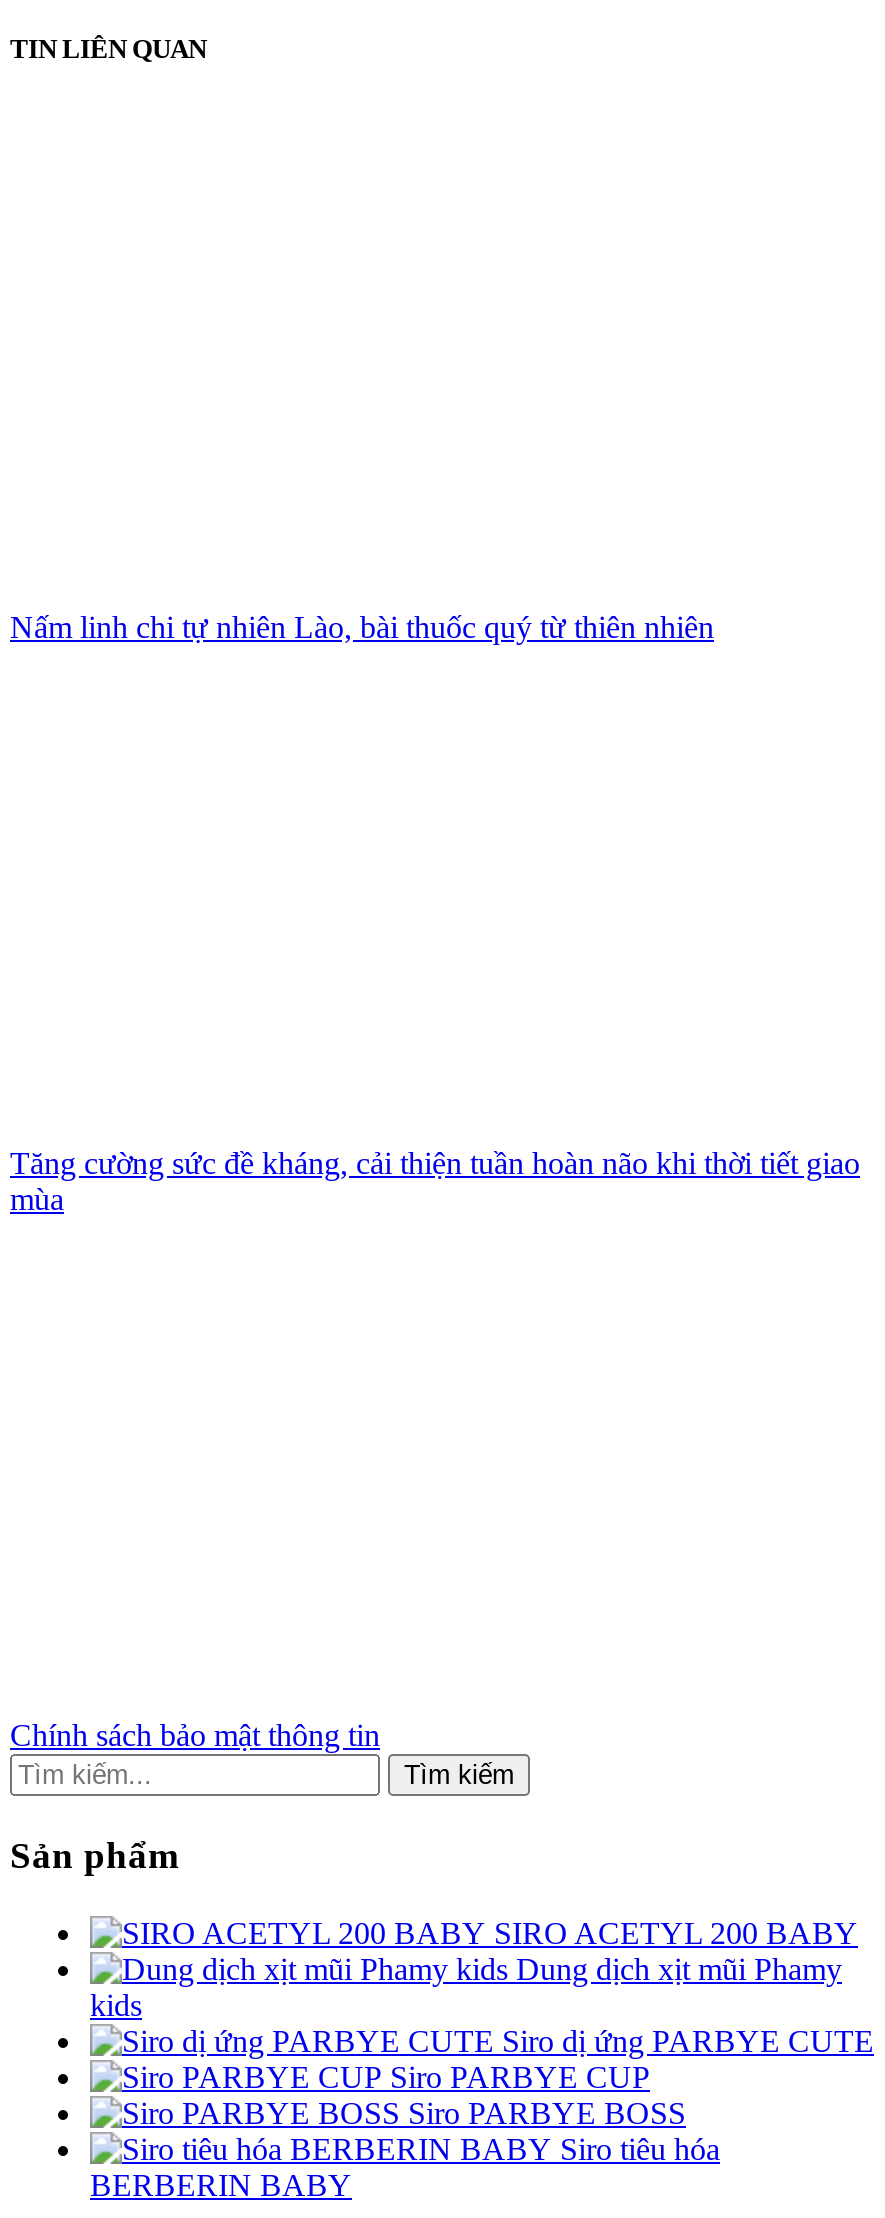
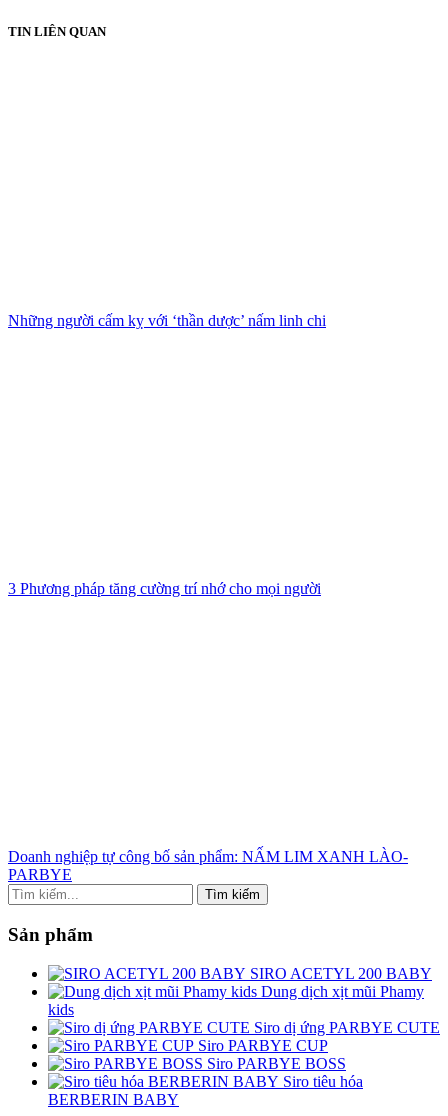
[10,610,714,644] Nấm linh chi tự nhiên Lào, bài thuốc quý từ thiên nhiên -> [8,312,326,329] Những người cấm kỵ với ‘thần dược’ nấm linh chi
[10,1146,860,1216] Tăng cường sức đề kháng, cải thiện tuần hoàn não khi thời tiết giao | mùa -> [8,580,321,597] 3 Phương pháp tăng cường trí nhớ cho mọi người
[10,1718,380,1752] Chính sách bảo mật thông tin -> [8,848,408,883] Doanh nghiệp tự công bố sản phẩm: NẤM LIM XANH LÀO- | PARBYE

